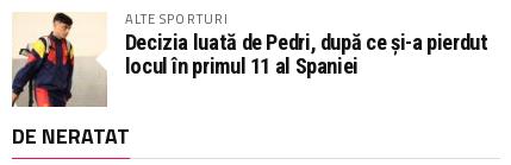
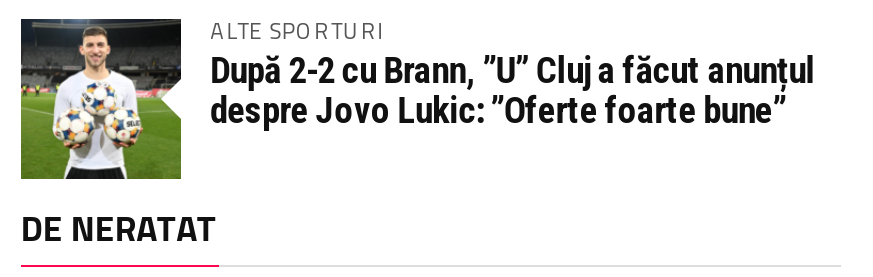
[11,12,488,108] [image] | Decizia luată de Pedri, după ce și-a pierdut | locul în primul 11 al Spaniei -> [19,17,815,181] [image] | După 2-2 cu Brann, ”U” Cluj a făcut anunțul | despre Jovo Lukic: ”Oferte foarte bune”

